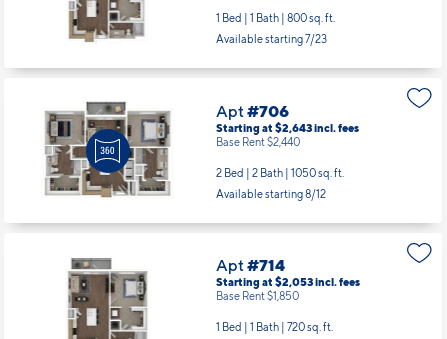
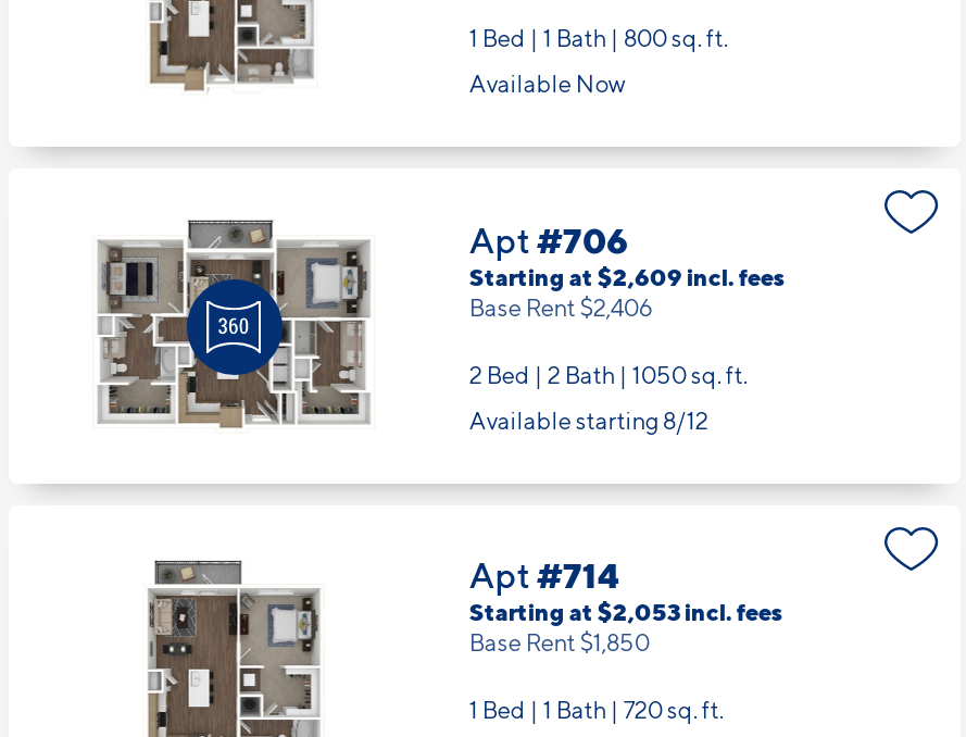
[216,32,327,46] Available starting 7/23 -> [469,69,626,100] Available Now
[216,120,359,134] Starting at $2,643 incl. fees -> [469,262,784,292] Starting at $2,609 incl. fees
[216,134,300,148] Base Rent $2,440 -> [469,292,652,323] Base Rent $2,406

